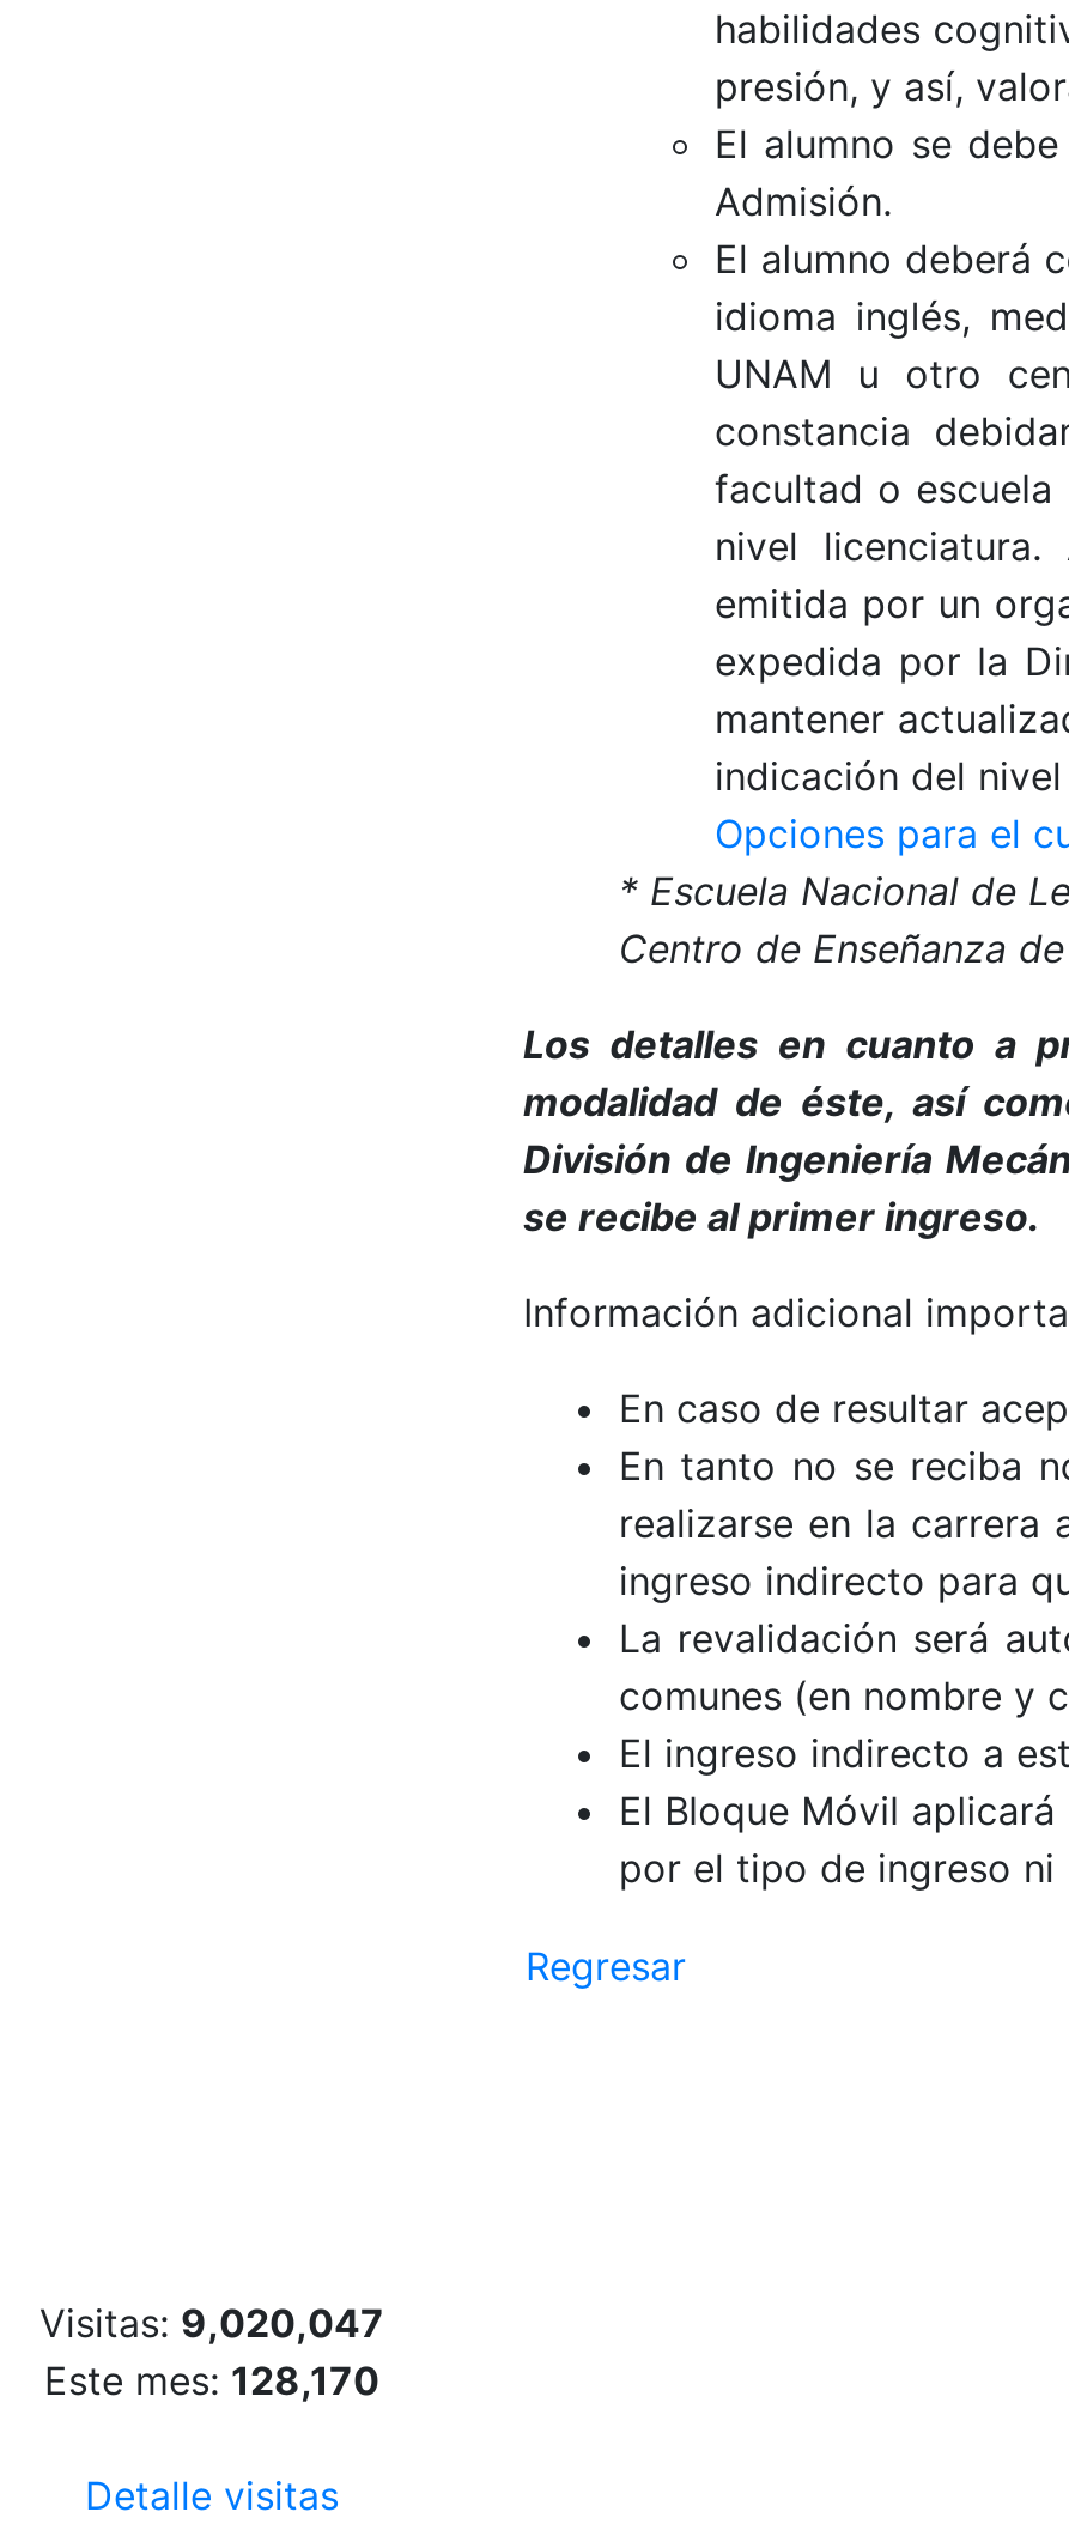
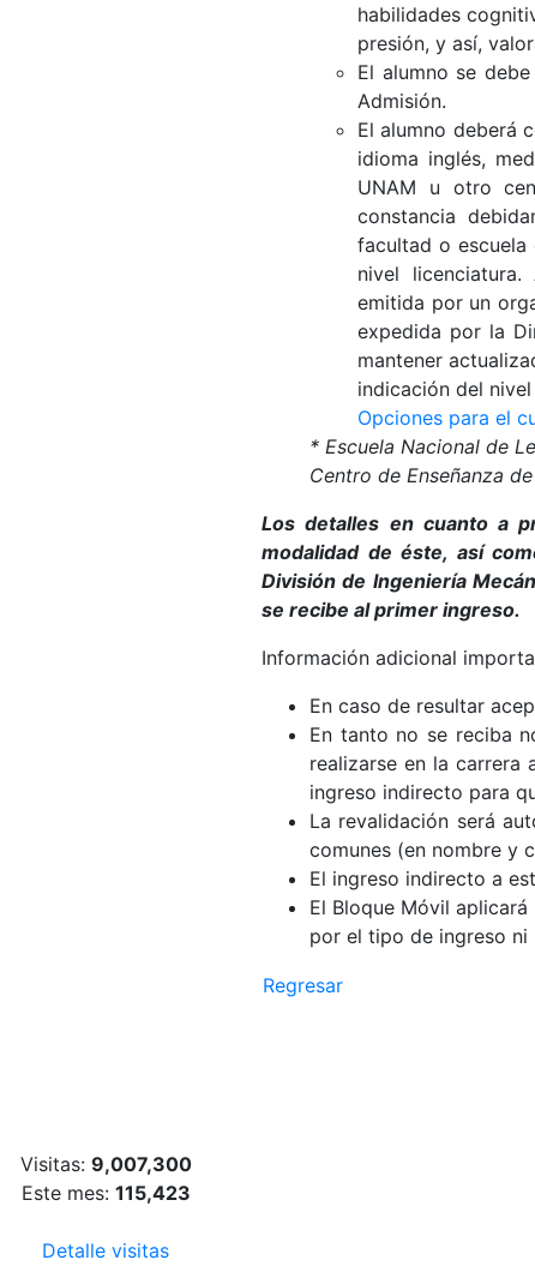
[40,2299,384,2347] Visitas: 9,020,047 -> [20,1152,191,1176] Visitas: 9,007,300
[44,2356,379,2404] Este mes: 128,170 -> [21,1181,190,1205] Este mes: 115,423

